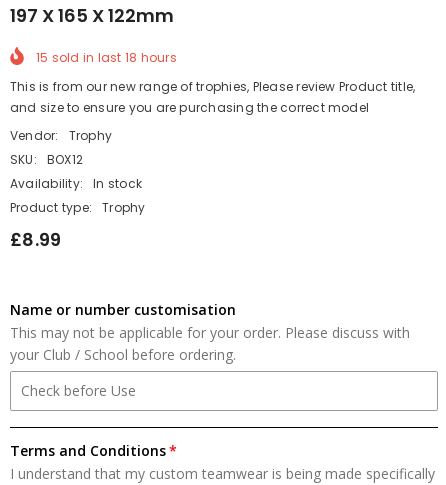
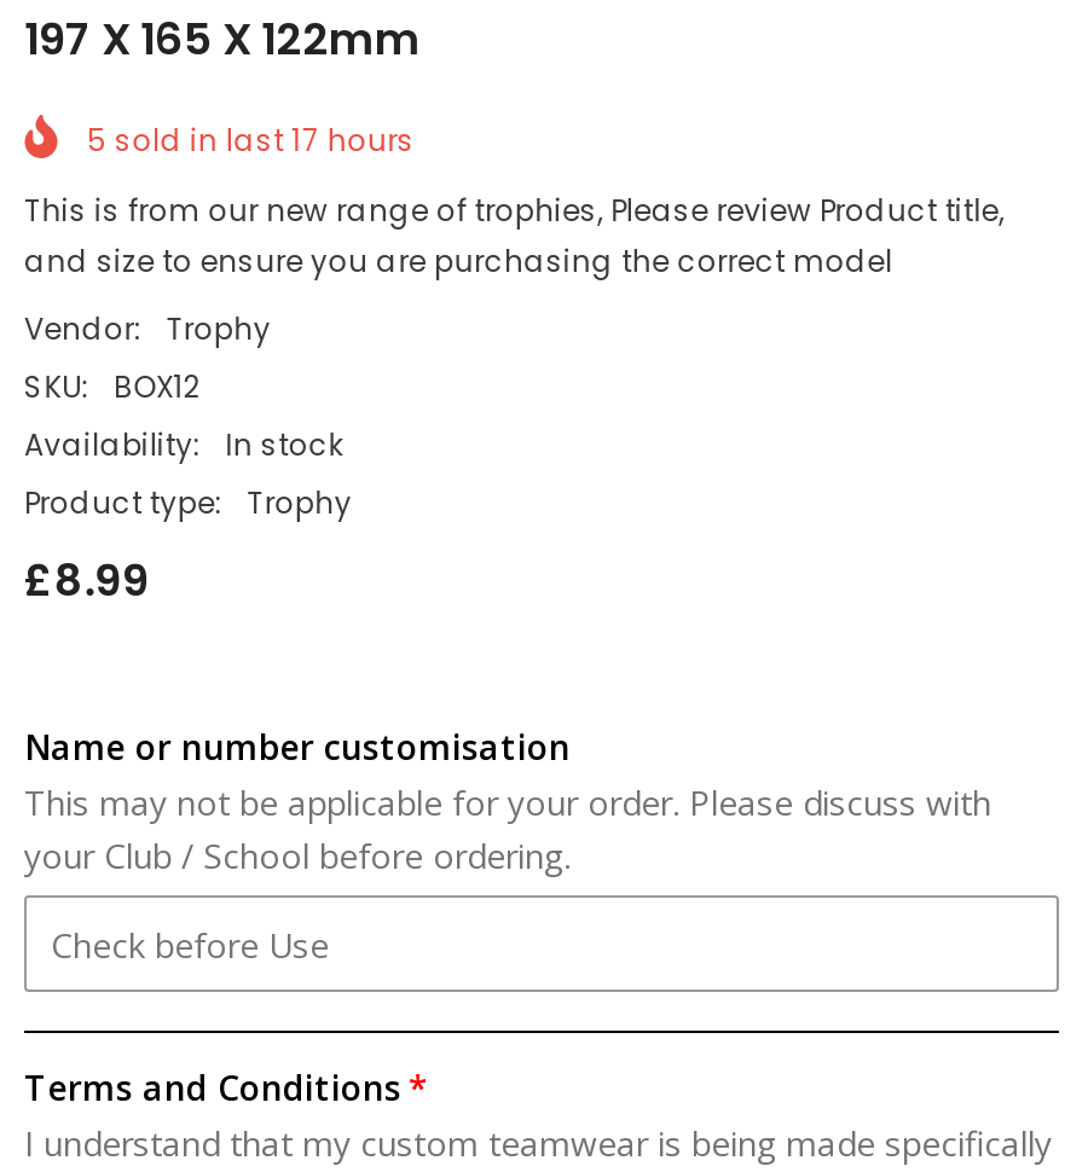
[36,49,177,66] 15 sold in last 18 hours -> [87,119,415,160] 5 sold in last 17 hours

